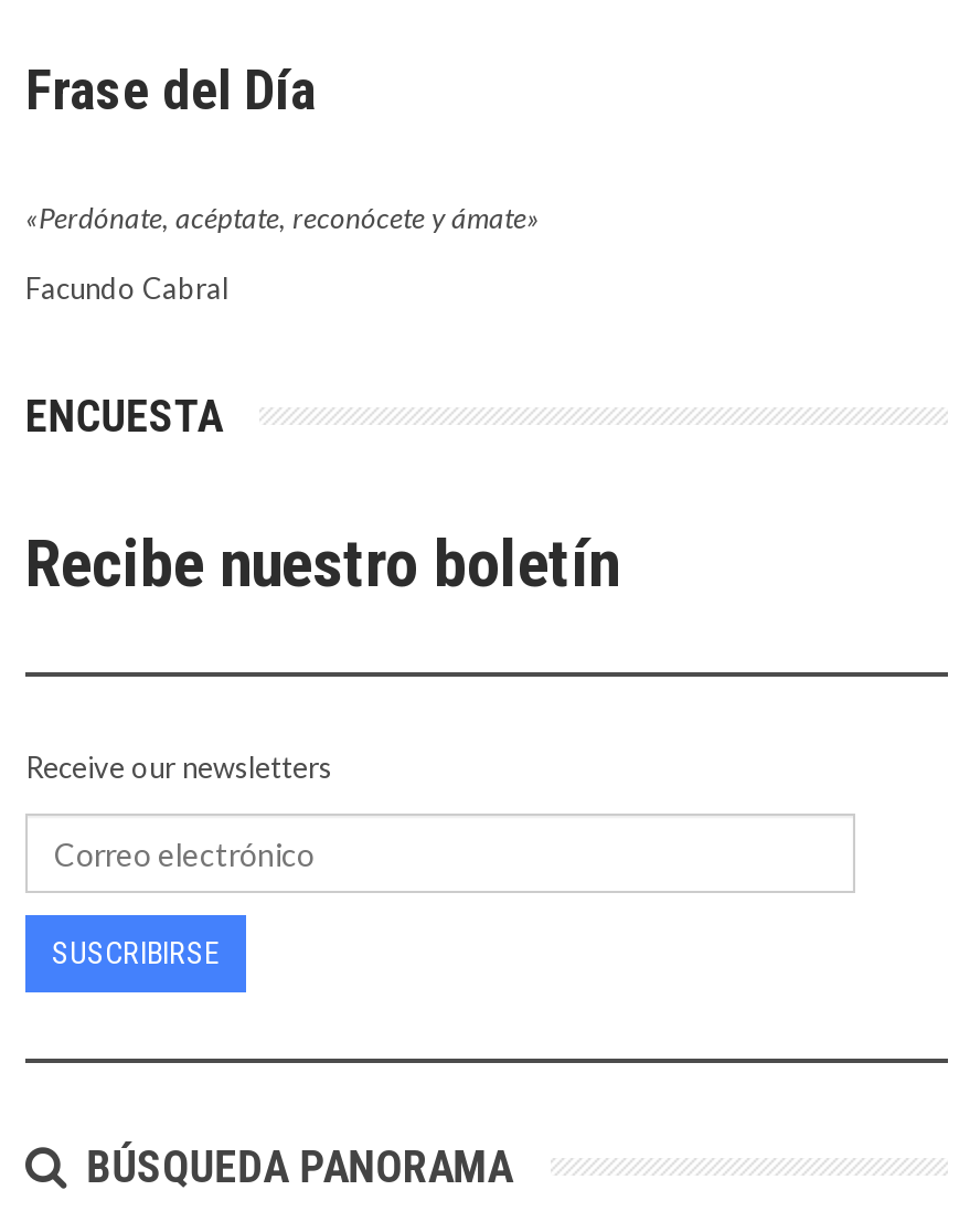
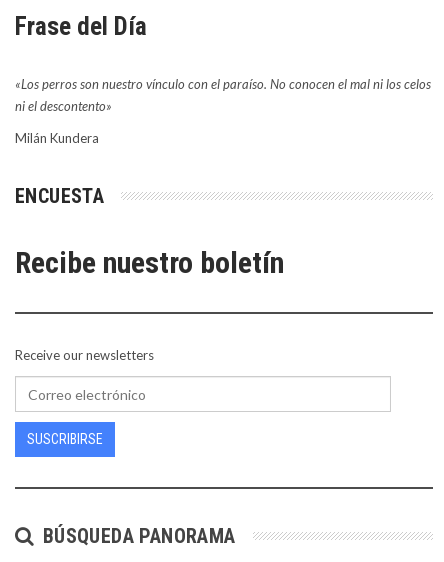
[25,201,540,236] «Perdónate, acéptate, reconócete y ámate» -> [15,76,431,114] «Los perros son nuestro vínculo con el paraíso. No conocen el mal ni los celos | ni el descontento»
[25,271,228,307] Facundo Cabral -> [15,130,99,146] Milán Kundera

